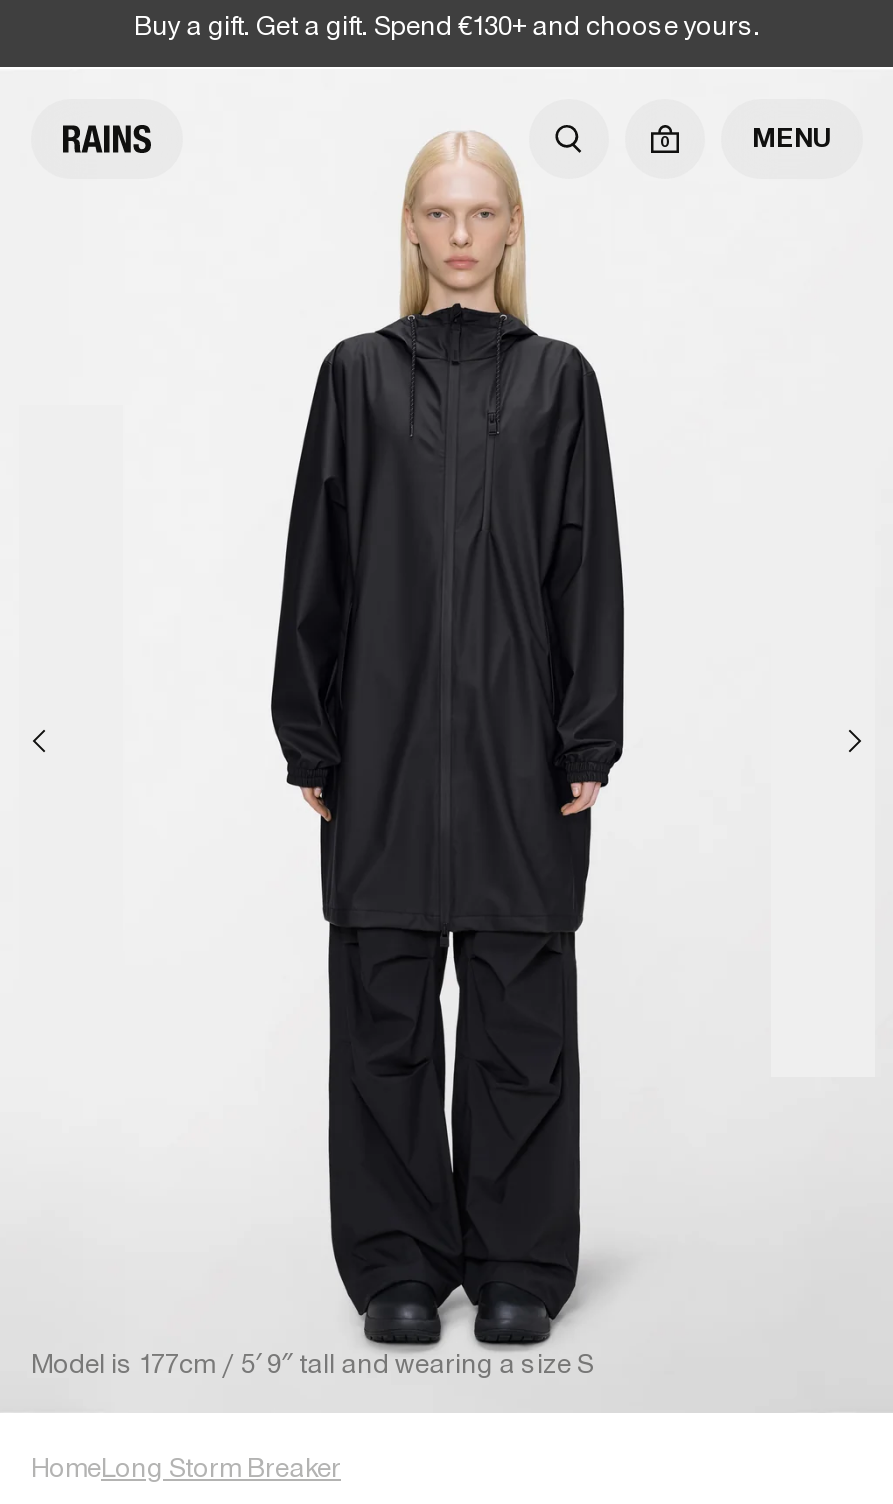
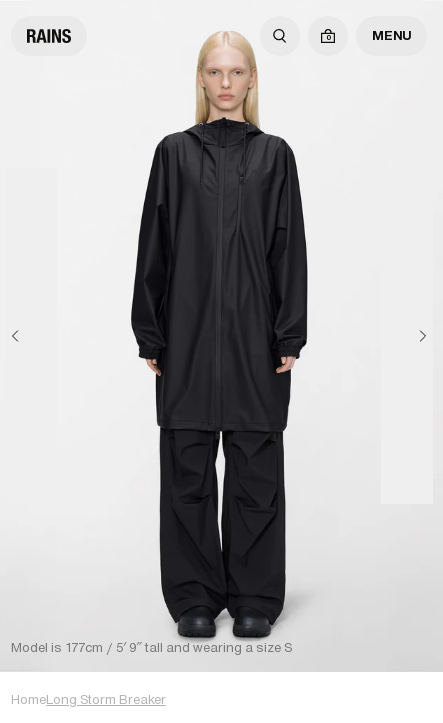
[134,11,760,41] Buy a gift. Get a gift. Spend €130+ and choose yours. -> none

